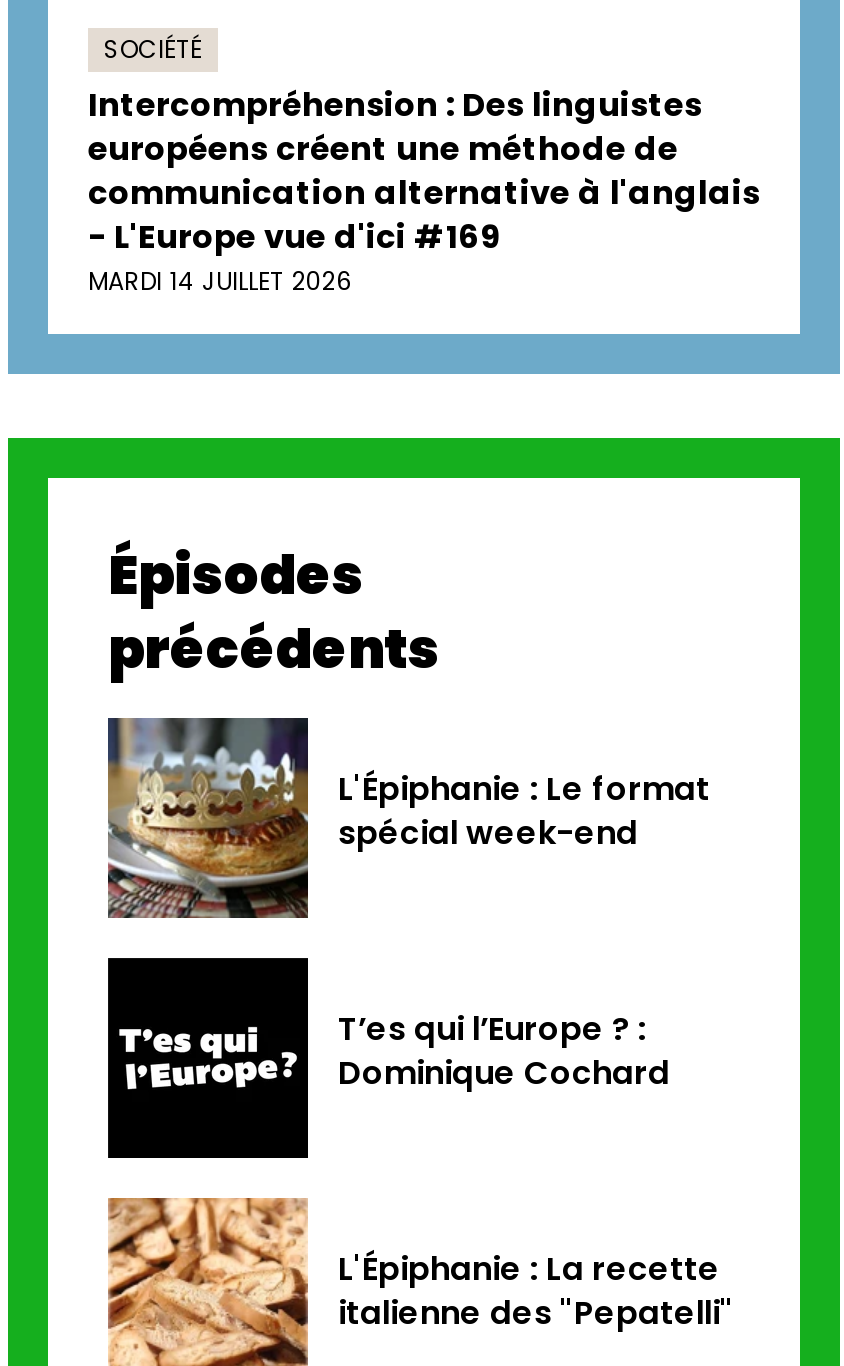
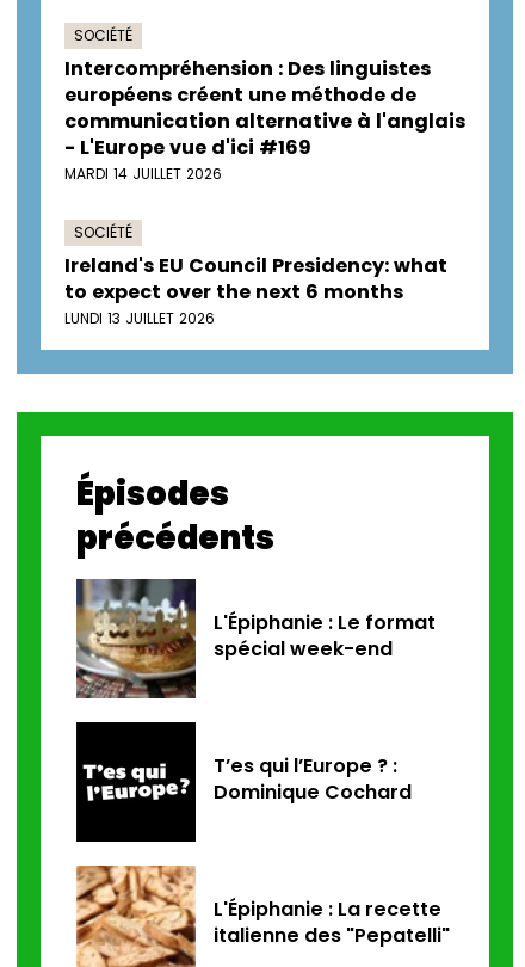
none -> [64,223,447,329] SOCIÉTÉ | Ireland's EU Council Presidency: what | to expect over the next 6 months | LUNDI 13 JUILLET 2026

